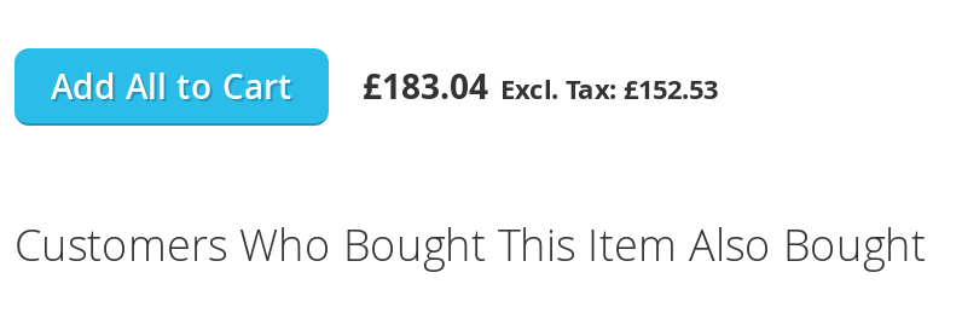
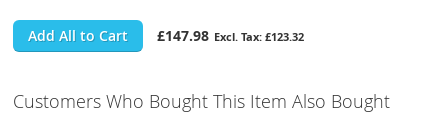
[51,62,488,108] Add All to Cart £183.04 -> [28,26,209,45] Add All to Cart £147.98
[624,70,718,106] £152.53 -> [265,29,304,44] £123.32

